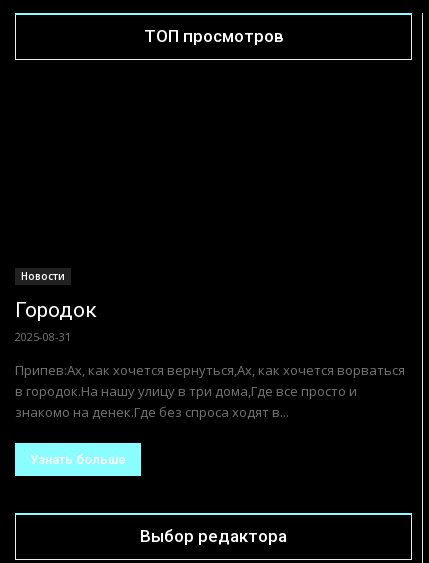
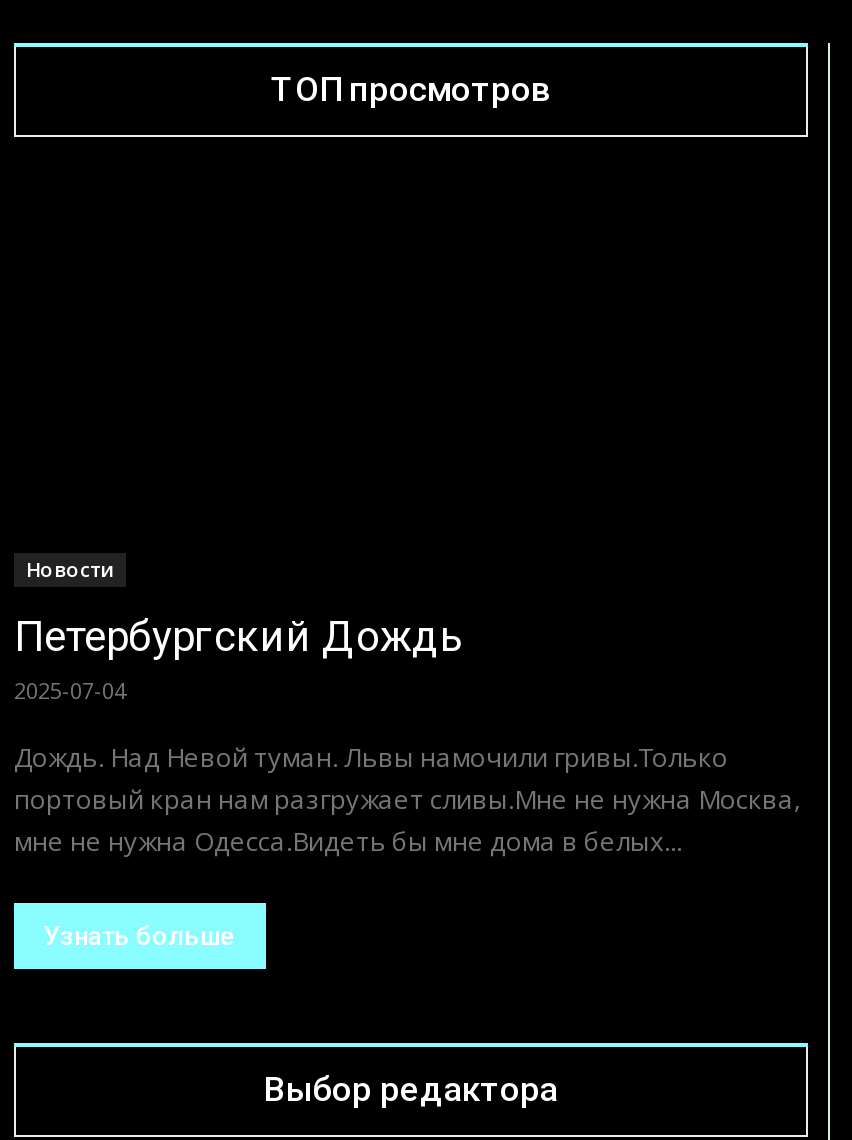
[15,297,97,343] Городок | 2025-08-31 -> [14,612,464,704] Петербургский Дождь | 2025-07-04
[15,360,405,420] Припев:Ах, как хочется вернуться,Ах, как хочется ворваться | в городок.На нашу улицу в три дома,Где все просто и | знакомо на денек.Где без спроса ходят в... -> [14,738,800,858] Дождь. Над Невой туман. Львы намочили гривы.Только | портовый кран нам разгружает сливы.Мне не нужна Москва, | мне не нужна Одесса.Видеть бы мне дома в белых...

